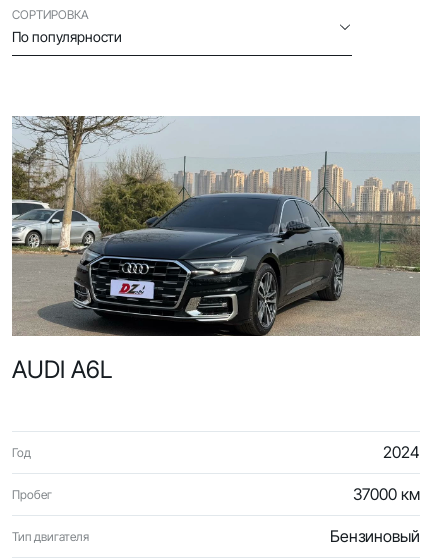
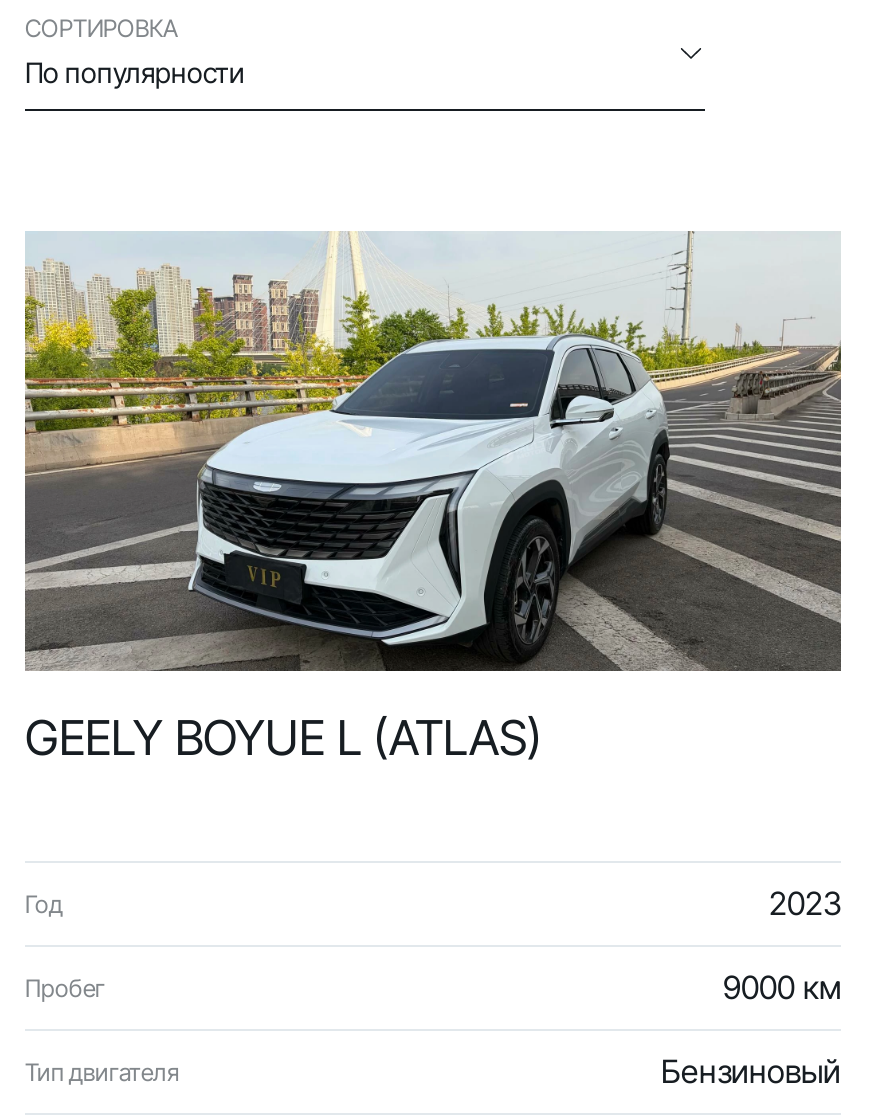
[12,115,420,384] [image] | AUDI A6L -> [25,231,841,767] [image] | GEELY BOYUE L (ATLAS)
[383,442,420,462] 2024 -> [769,883,841,923] 2023
[353,484,420,504] 37000 км -> [723,967,841,1007] 9000 км

